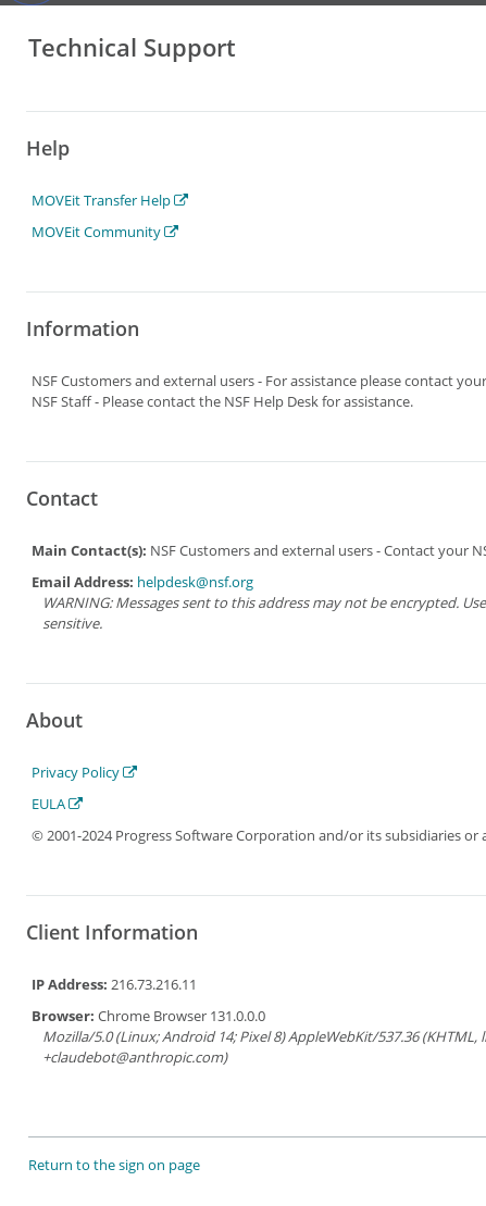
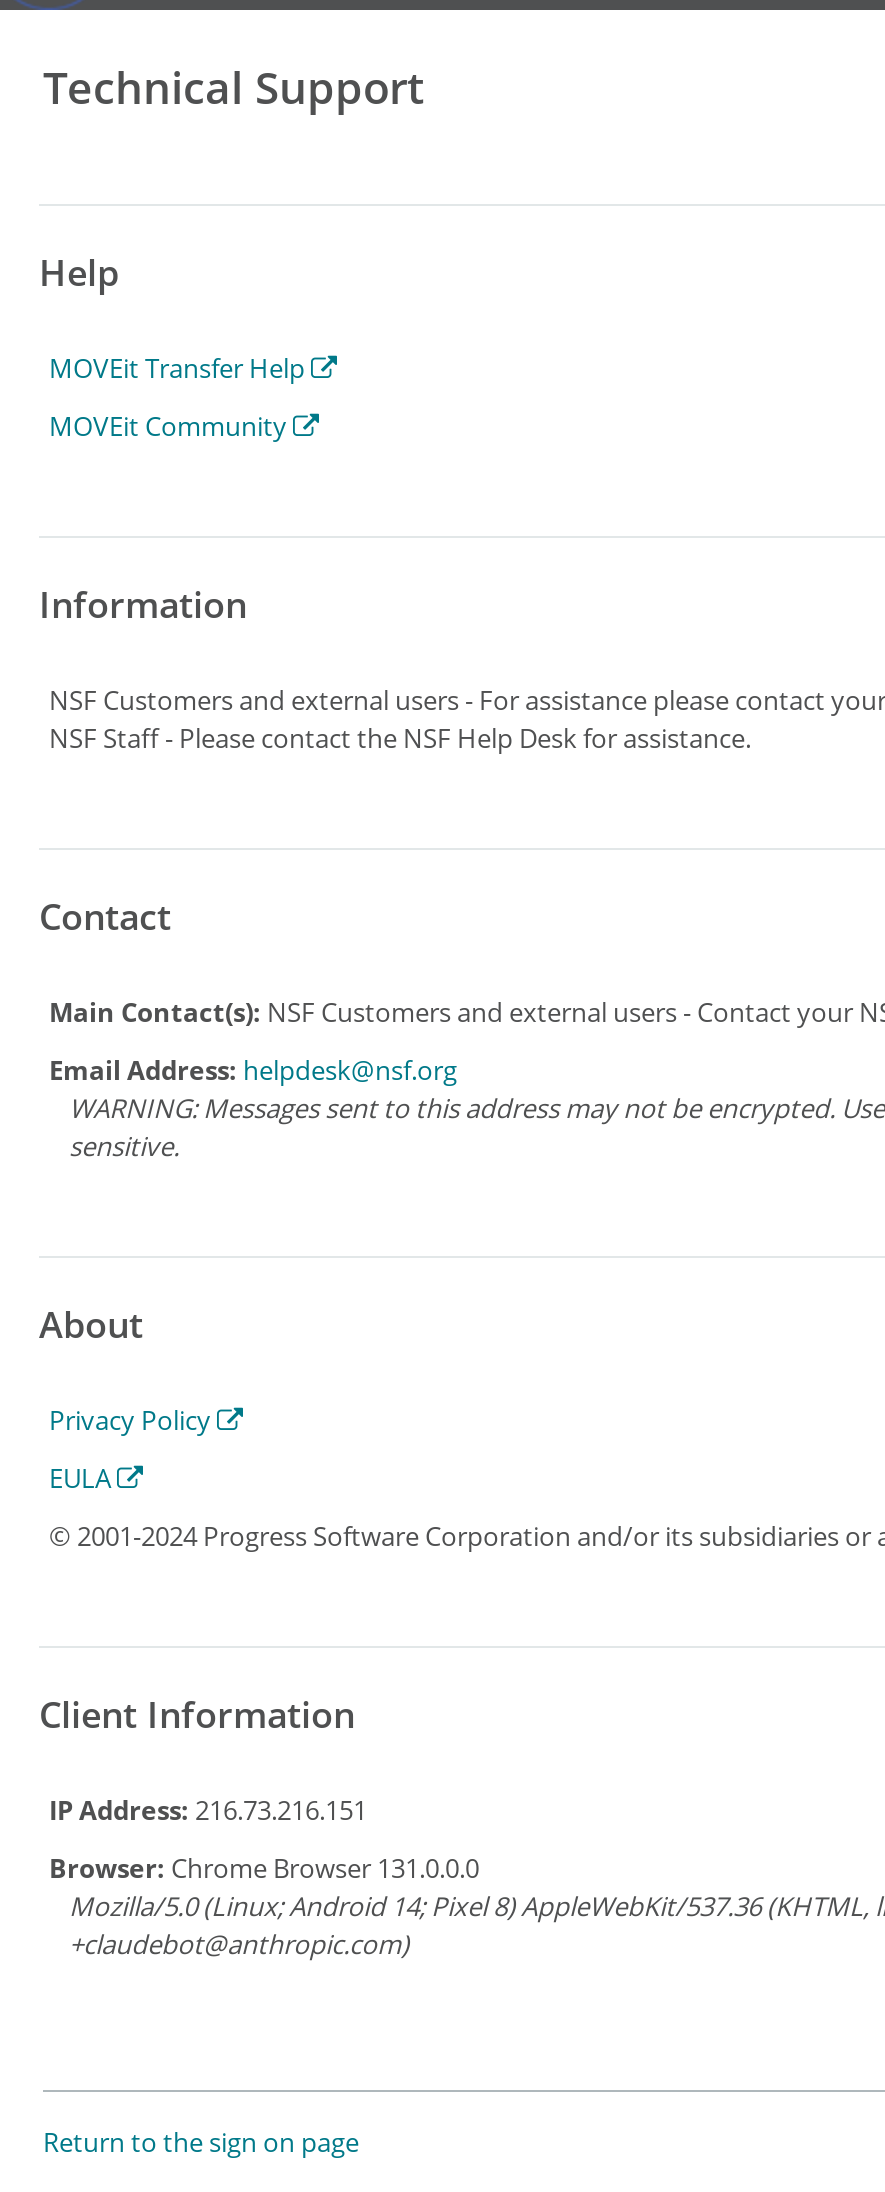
[32,974,197,994] IP Address: 216.73.216.11 -> [49,1792,367,1828] IP Address: 216.73.216.151

